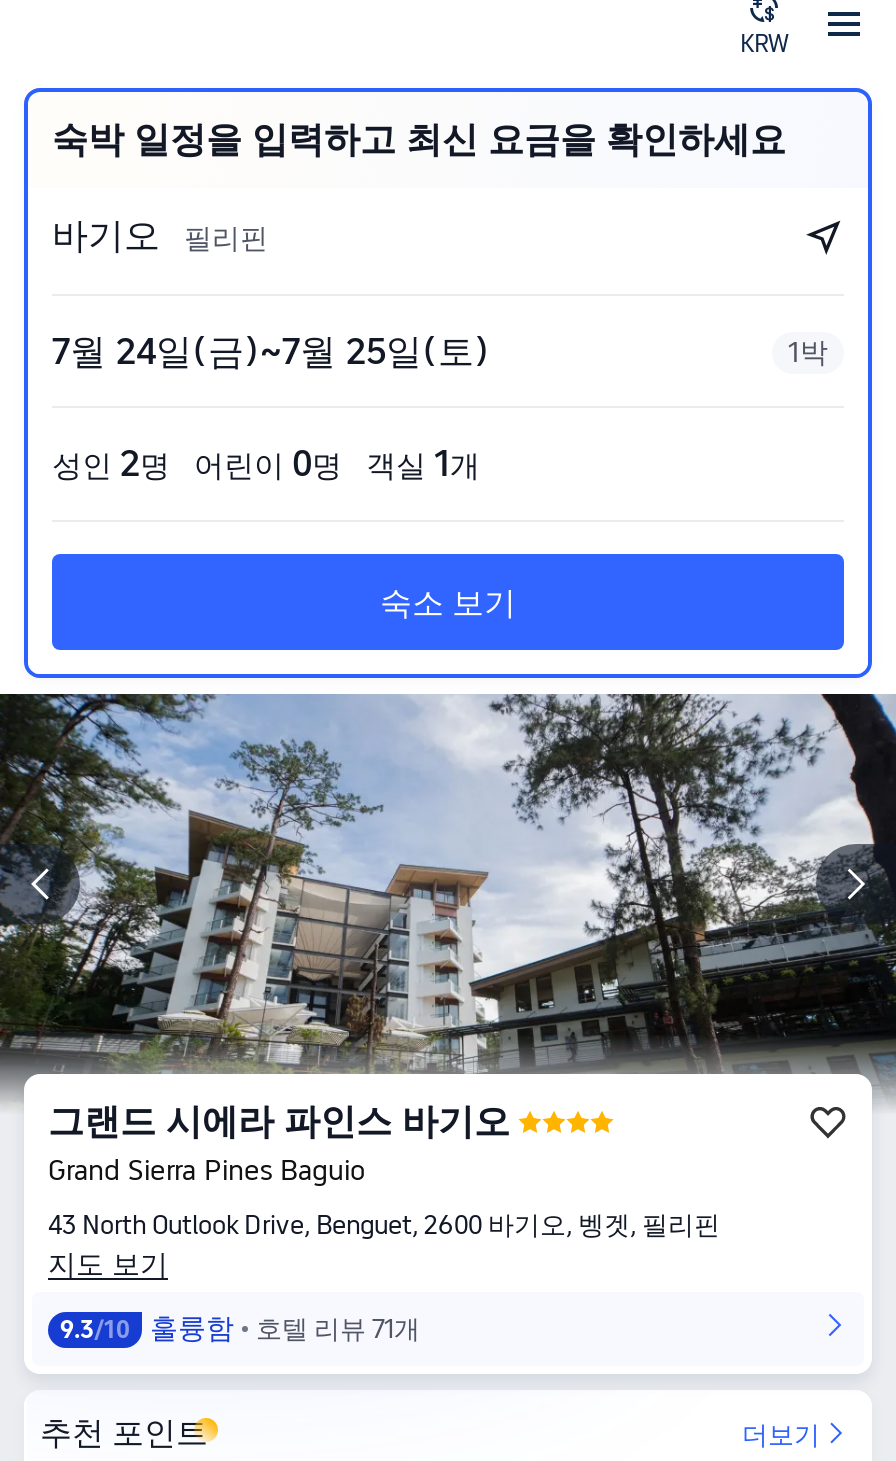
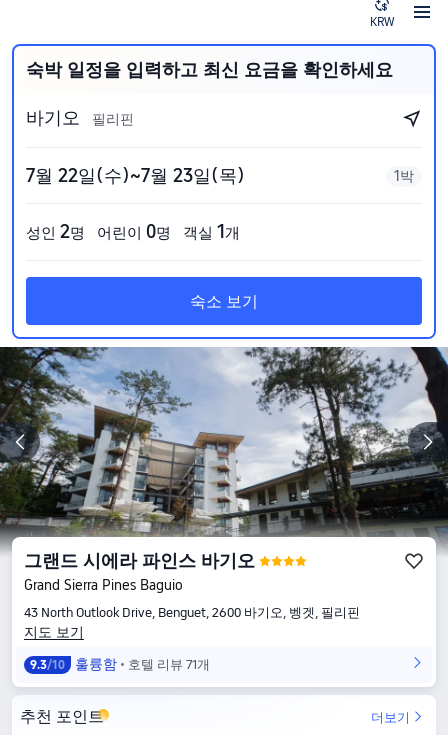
[52,330,490,372] 7월 24일(금)~7월 25일(토) -> [26,165,245,186] 7월 22일(수)~7월 23일(목)

